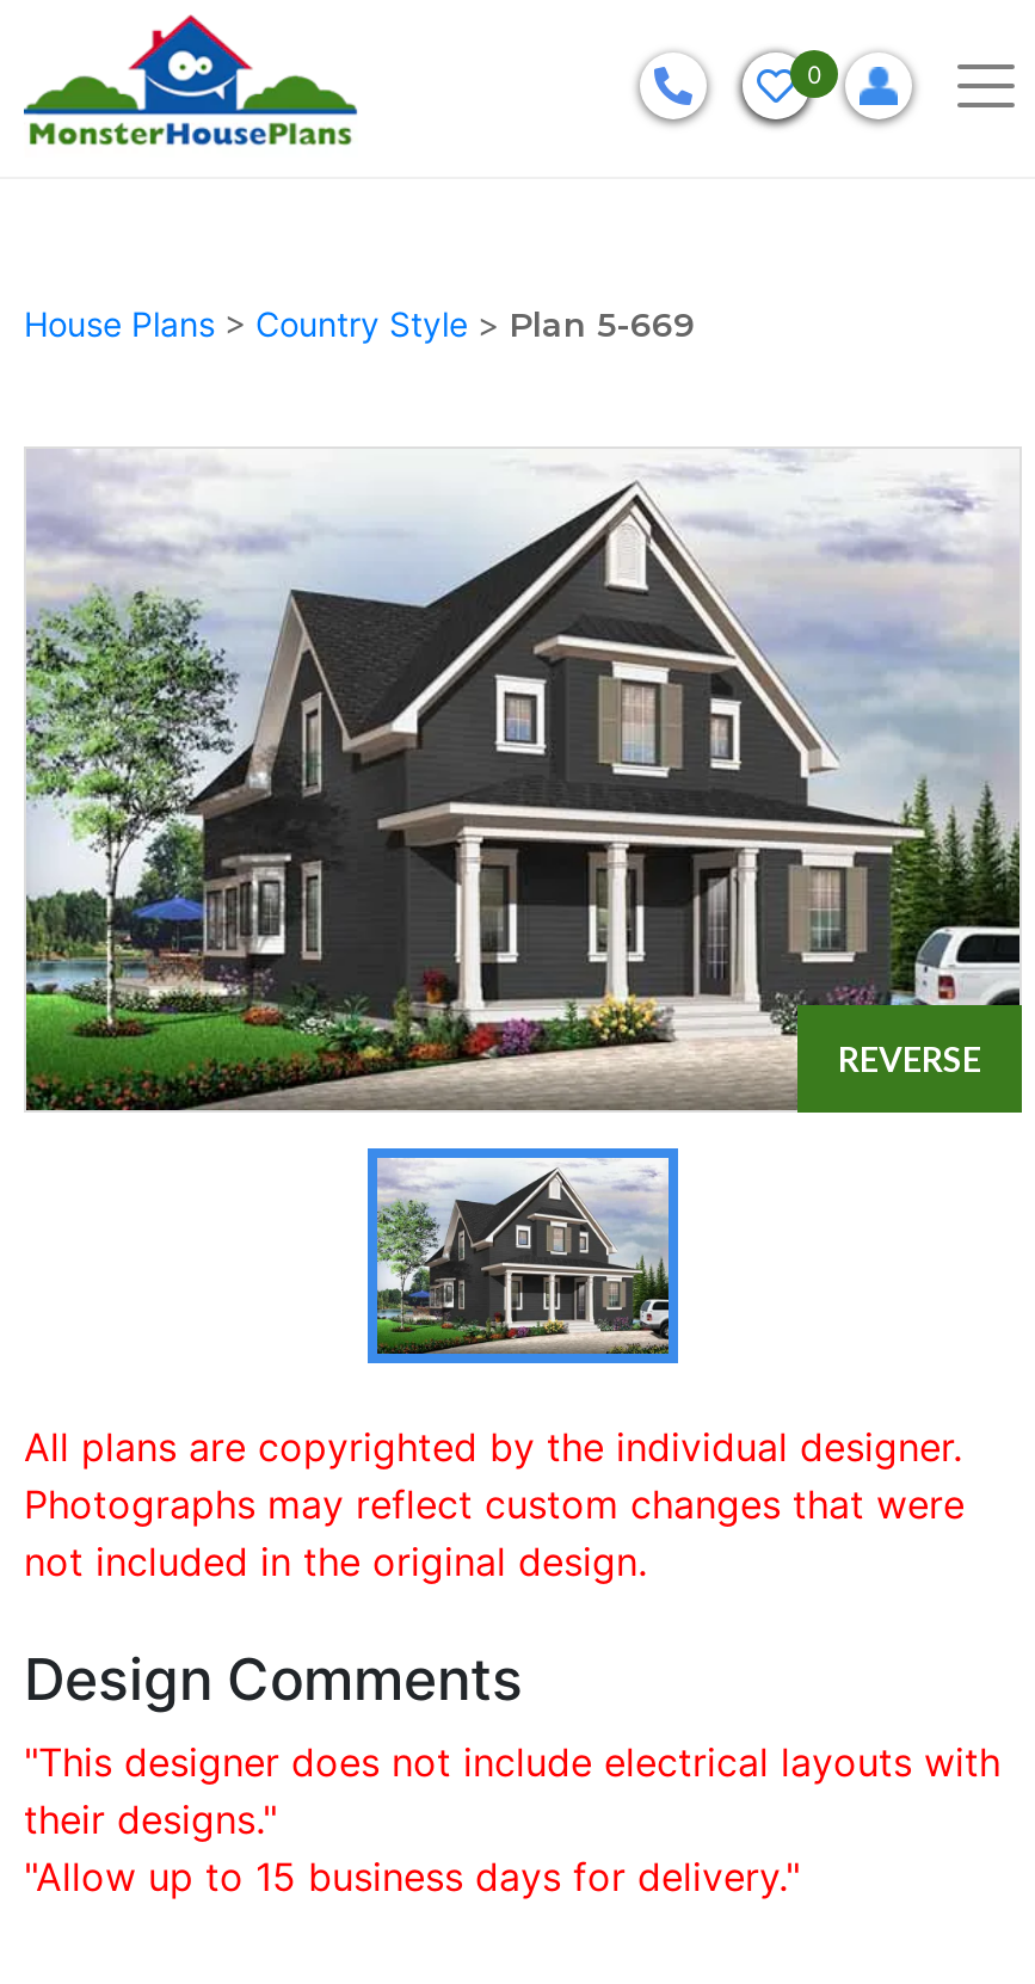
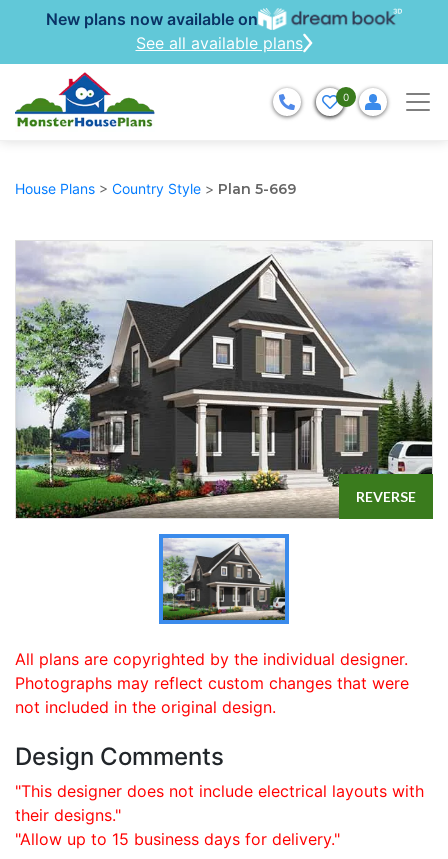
none -> [46,9,302,53] New plans now available on | See all available plans
moved [112,19,291,153] -> [52,74,127,130]: [image]

